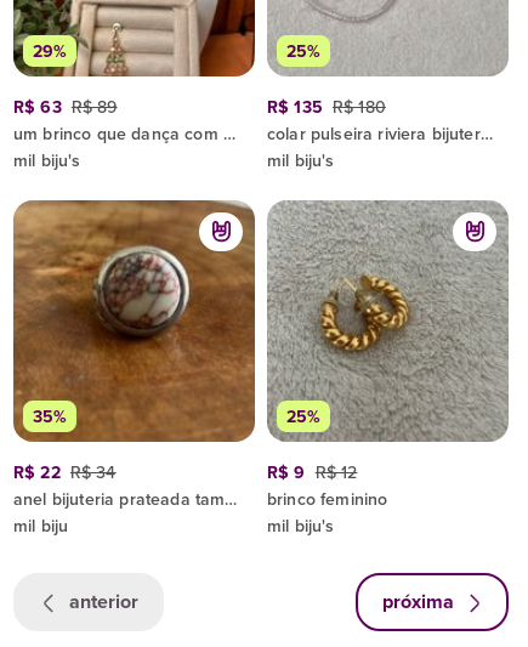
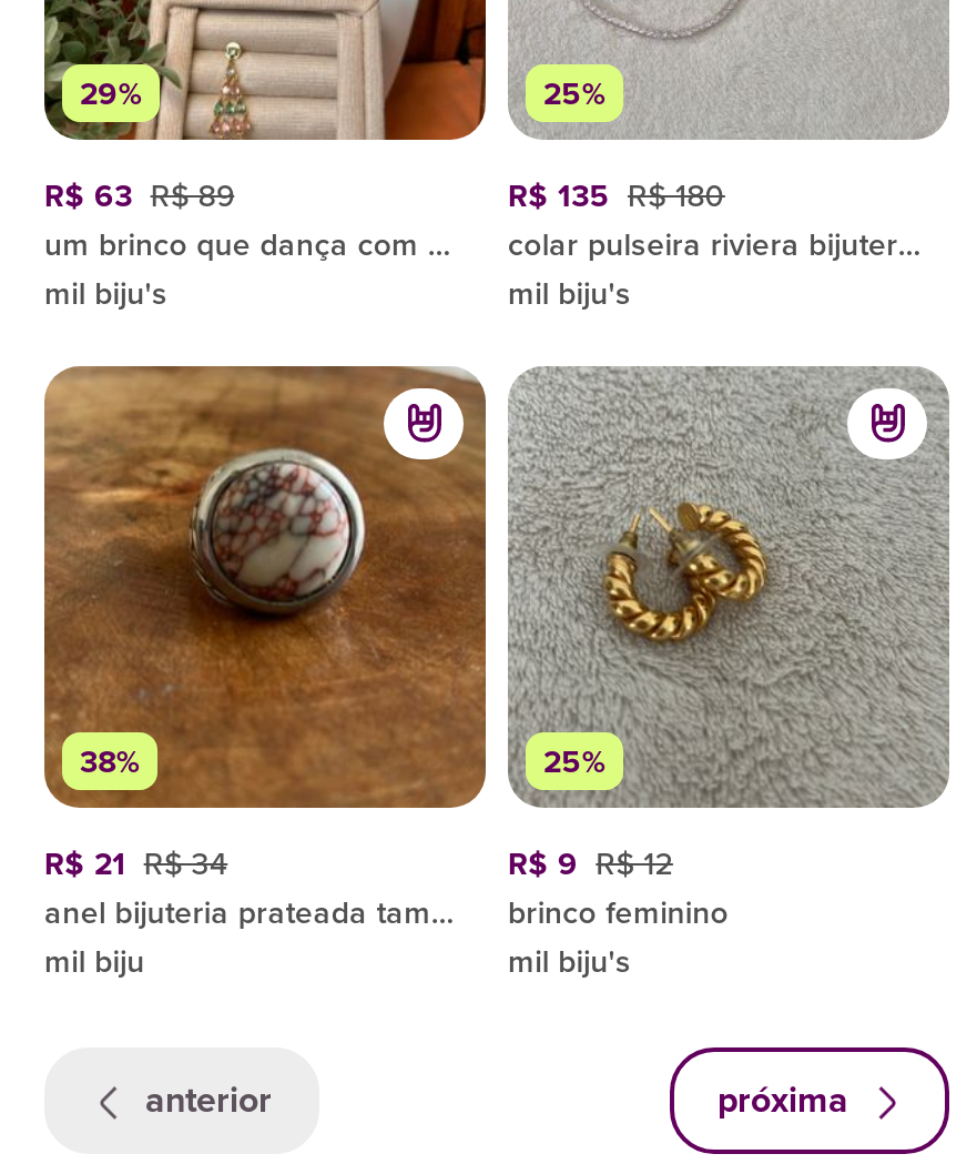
[33,404,67,429] 35% -> [80,739,141,783] 38%
[13,460,116,484] R$ 22 R$ 34 -> [44,841,228,885] R$ 21 R$ 34

